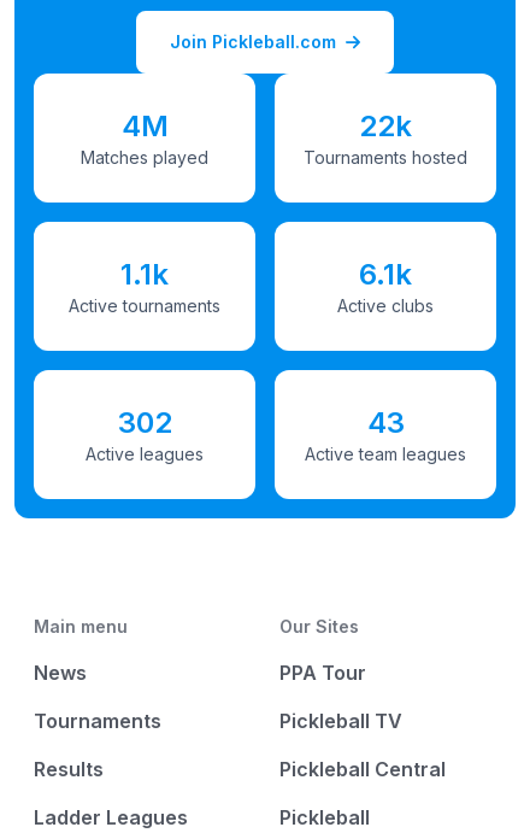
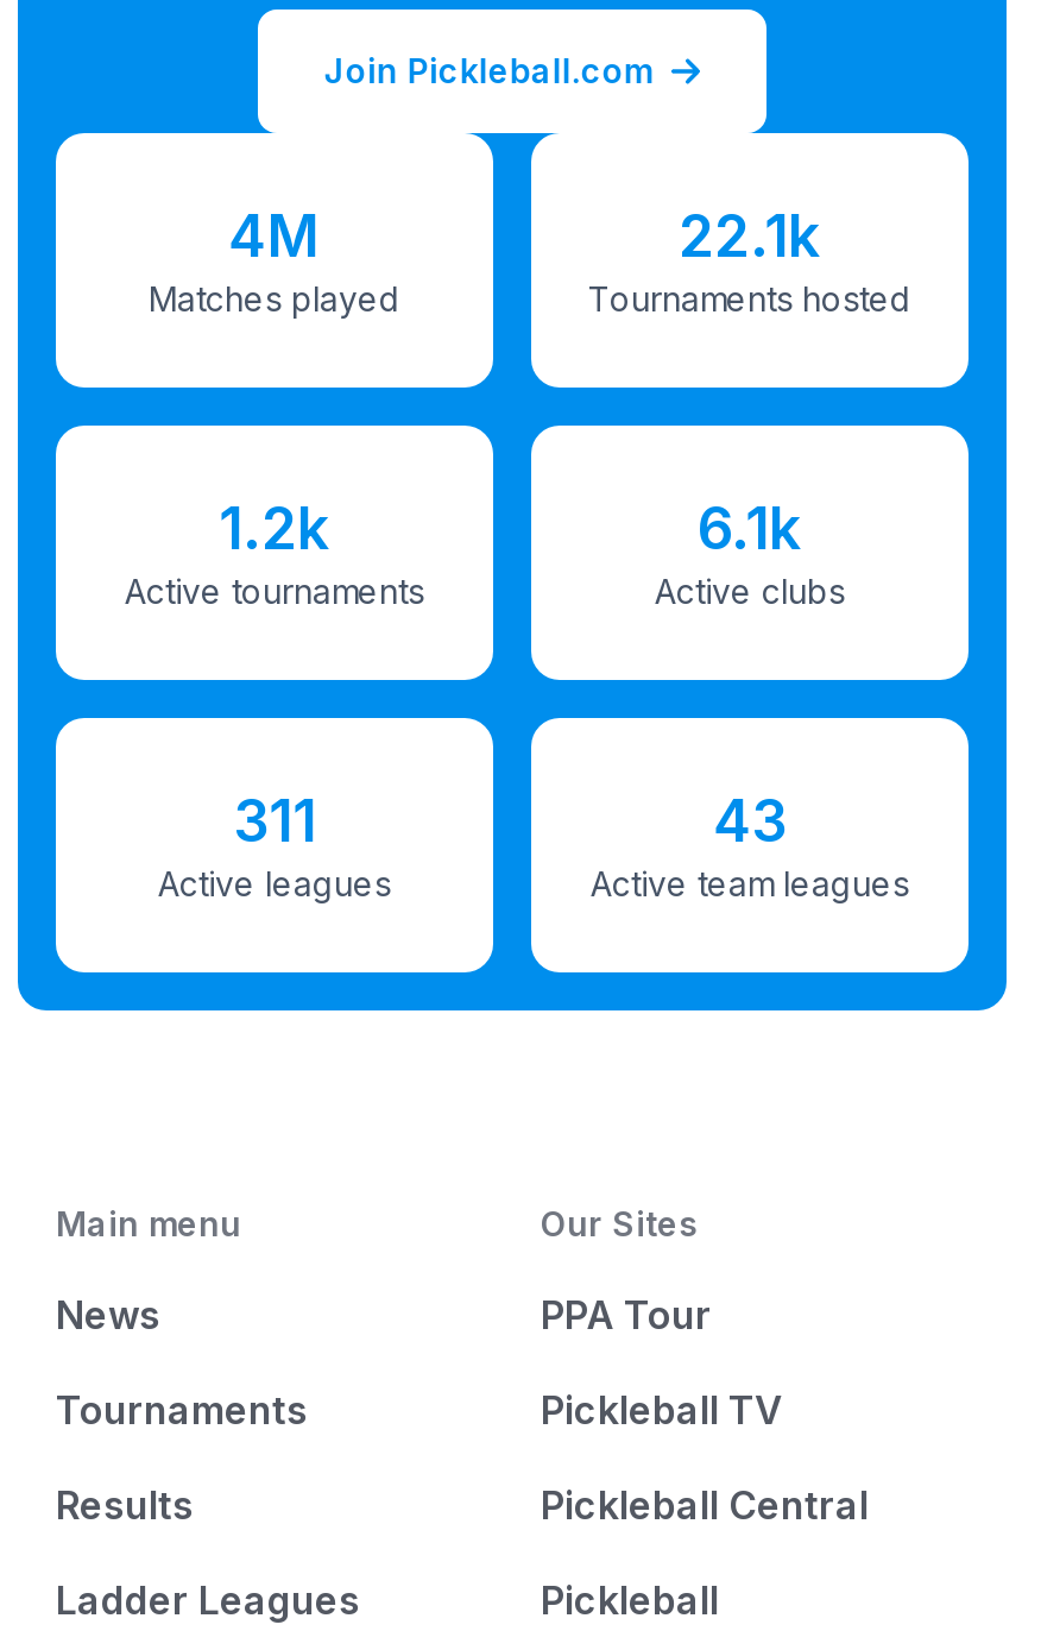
[359,108,412,143] 22k -> [679,201,821,270] 22.1k
[120,256,169,291] 1.1k -> [219,493,330,562] 1.2k
[117,404,172,439] 302 -> [233,786,316,855] 311

